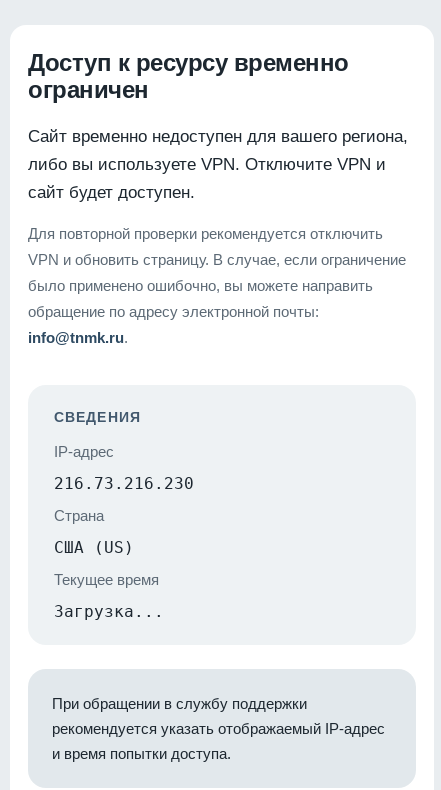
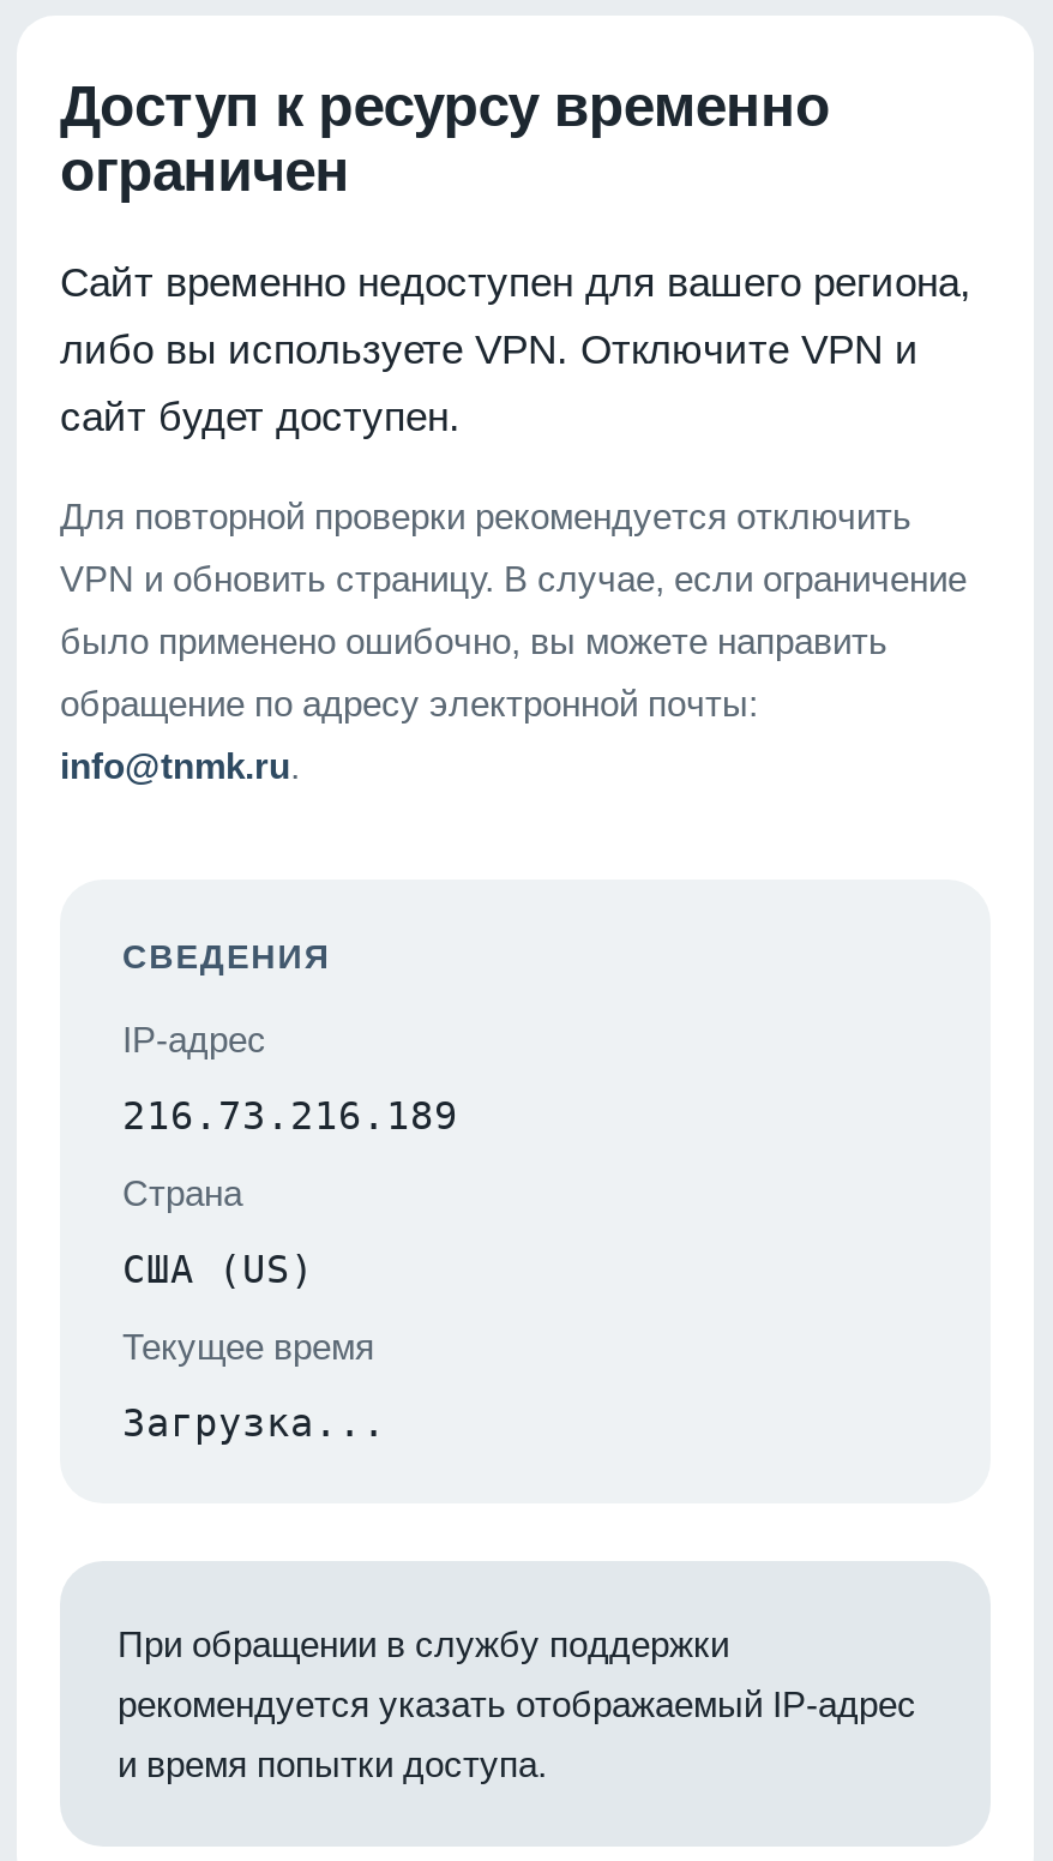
[54,473,194,492] 216.73.216.230 -> [122,1092,458,1137] 216.73.216.189

